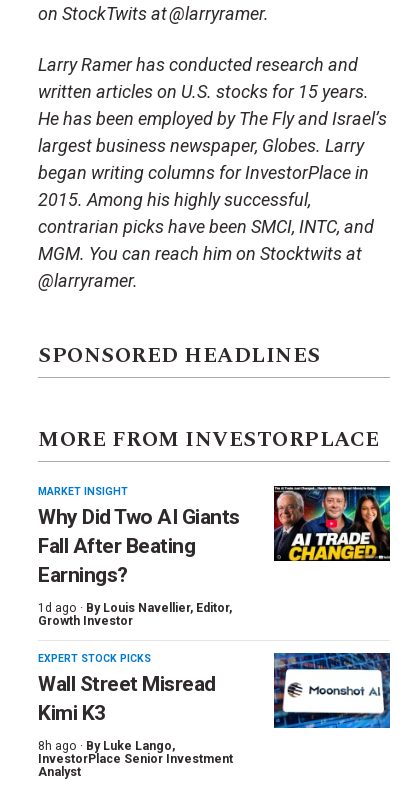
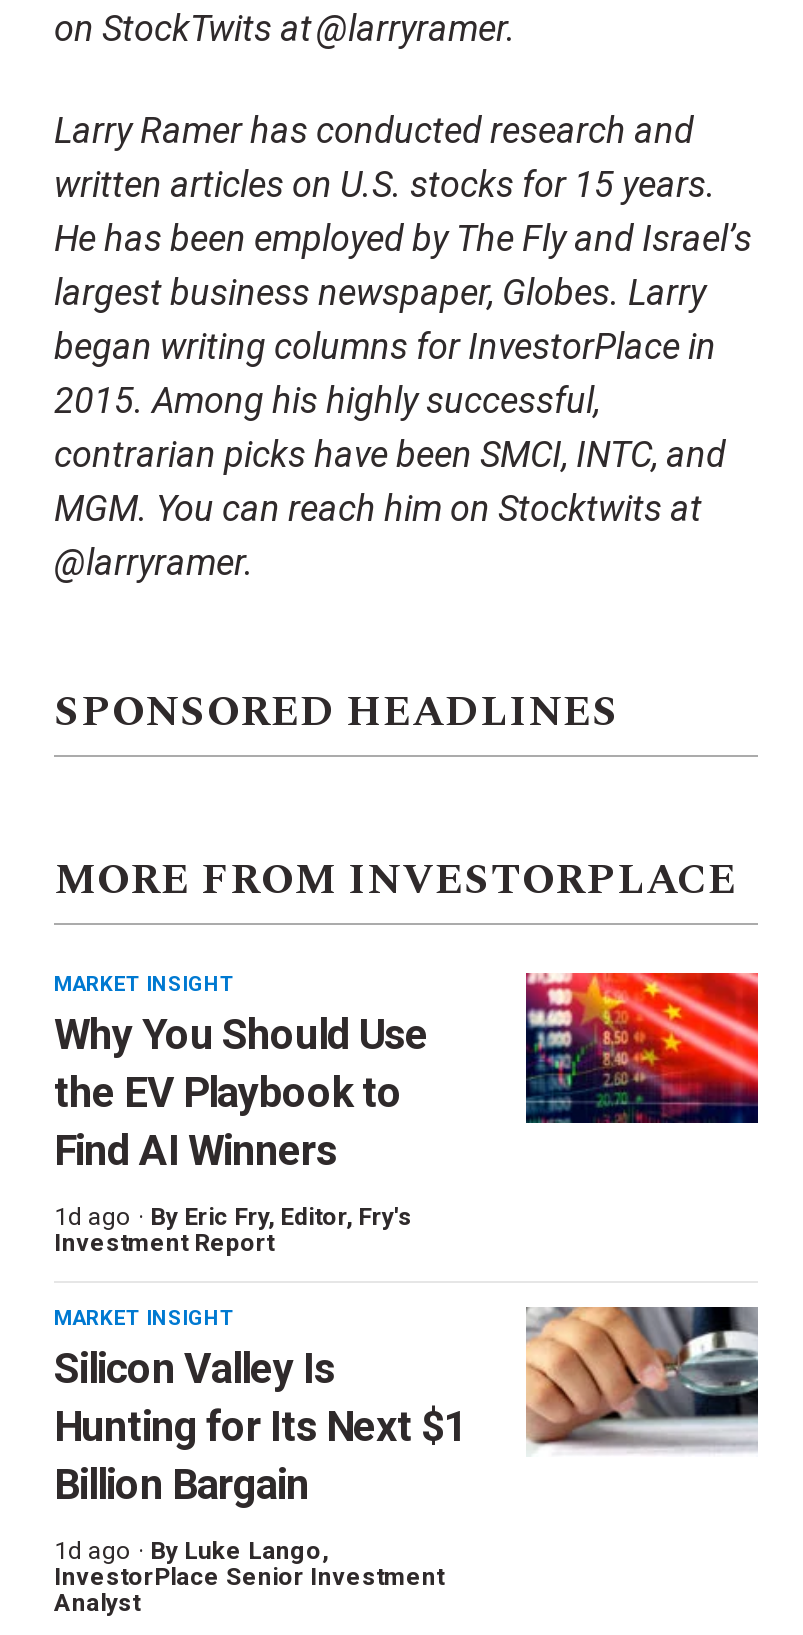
[273,485,391,562] [image] -> [524,970,760,1126] [image]
[38,505,239,587] Why Did Two AI Giants | Fall After Beating | Earnings? -> [54,1011,428,1175] Why You Should Use | the EV Playbook to | Find AI Winners
[38,601,232,628] 1d ago · By Louis Navellier, Editor, | Growth Investor -> [54,1203,412,1257] 1d ago · By Eric Fry, Editor, Fry's | Investment Report
[38,652,215,725] EXPERT STOCK PICKS | Wall Street Misread | Kimi K3 -> [54,1305,467,1509] MARKET INSIGHT | Silicon Valley Is | Hunting for Its Next $1 | Billion Bargain
[273,652,391,729] [image] -> [526,1306,760,1456] [image]
[38,739,175,753] 8h ago · By Luke Lango, -> [54,1537,328,1565] 1d ago · By Luke Lango,

